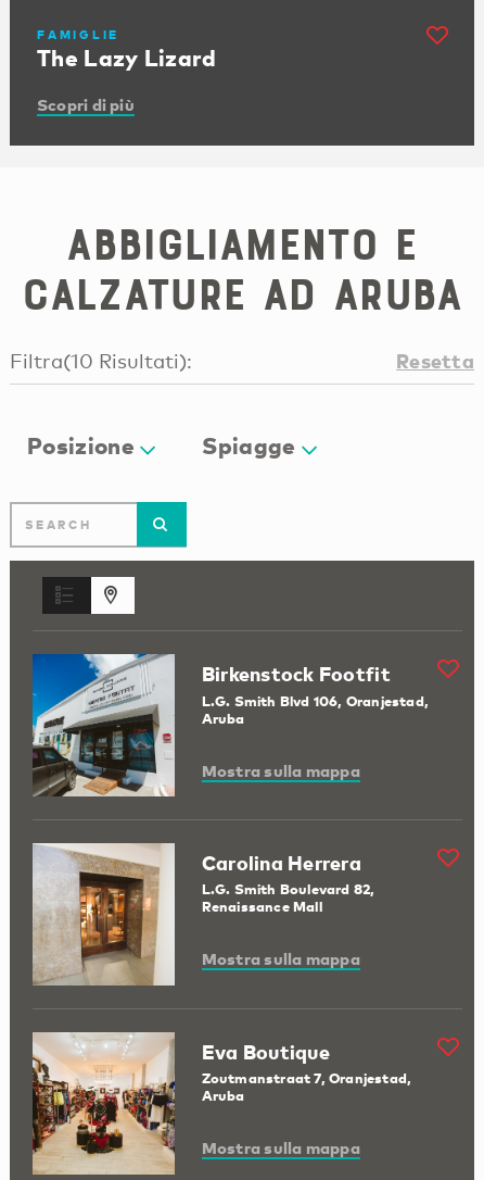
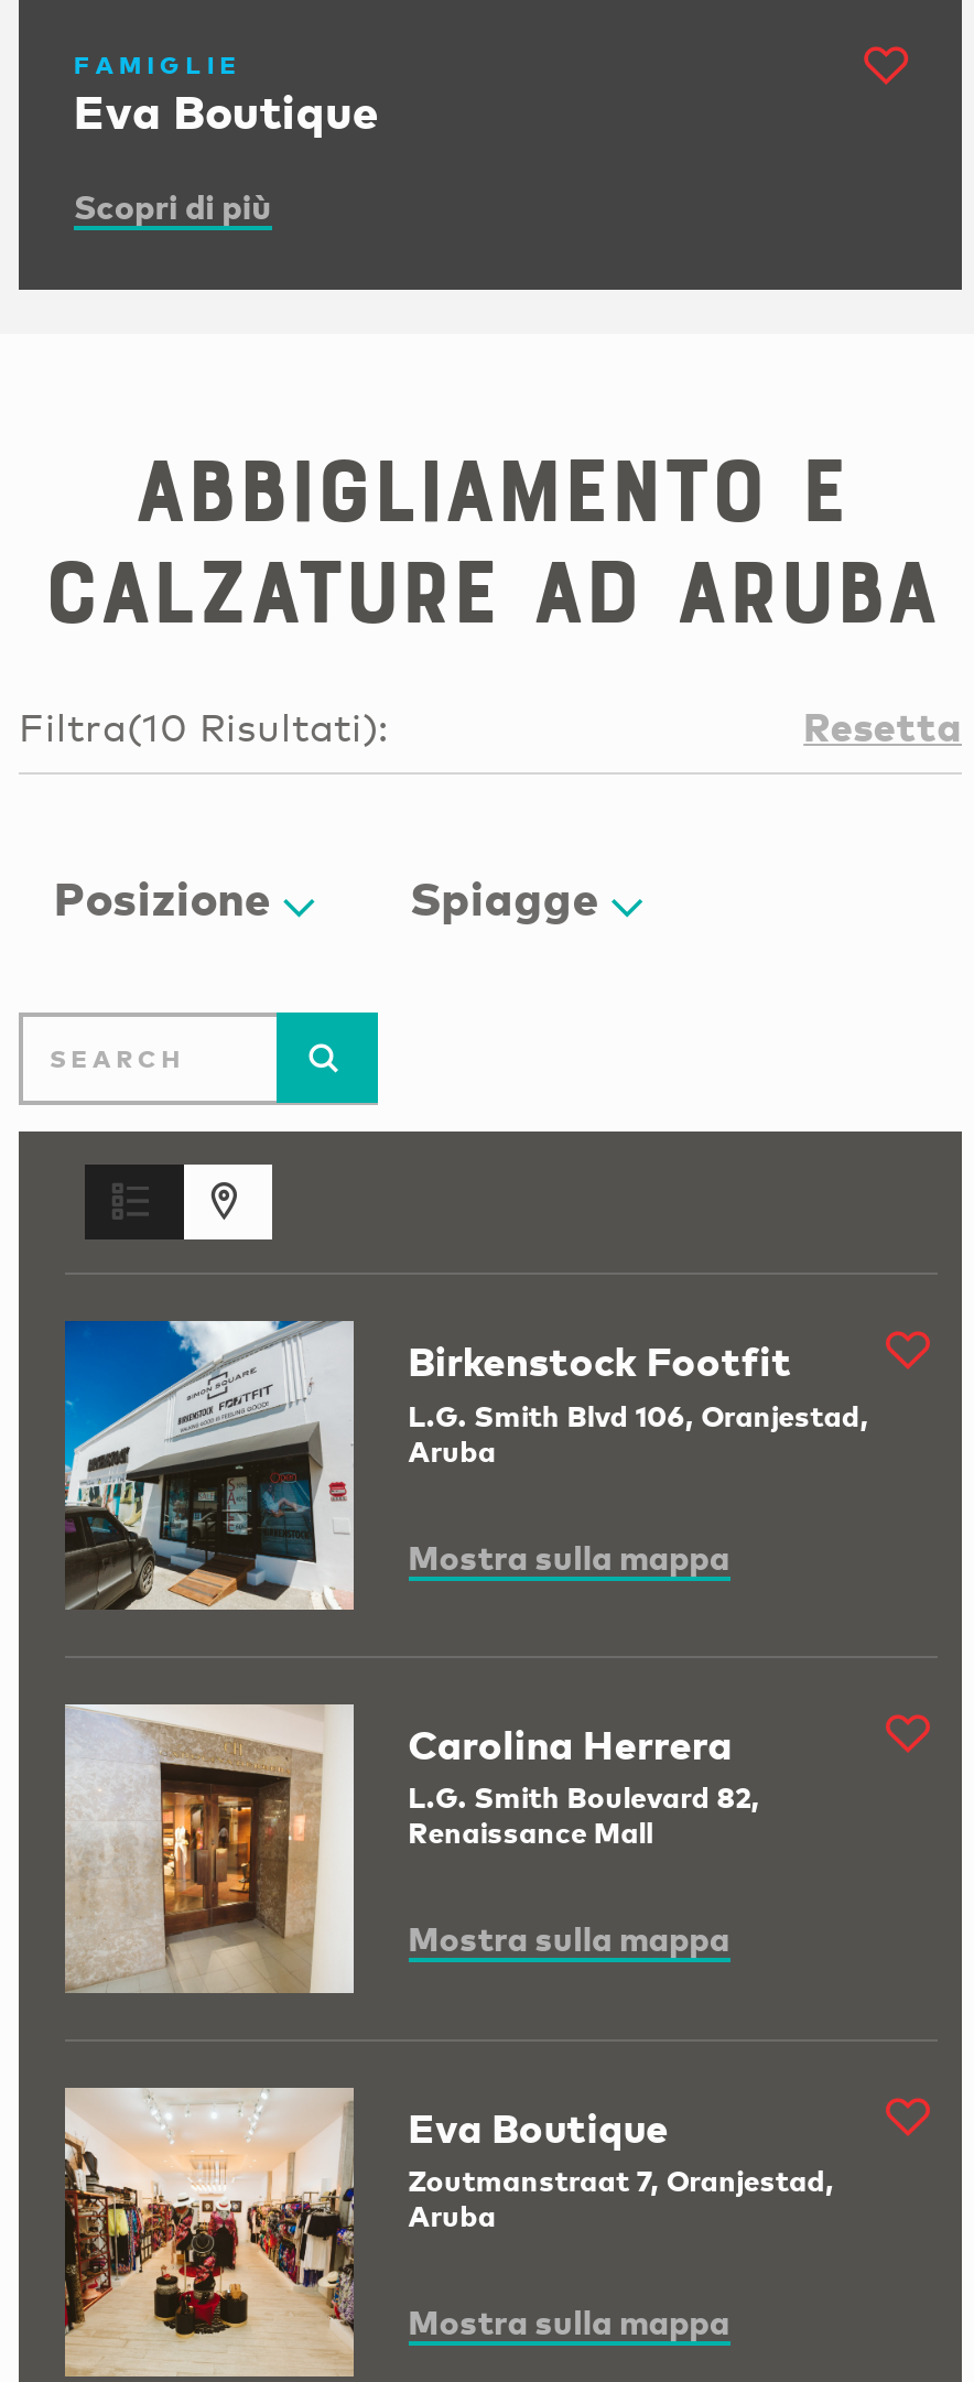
[37,44,217,72] The Lazy Lizard -> [74,84,380,141] Eva Boutique

